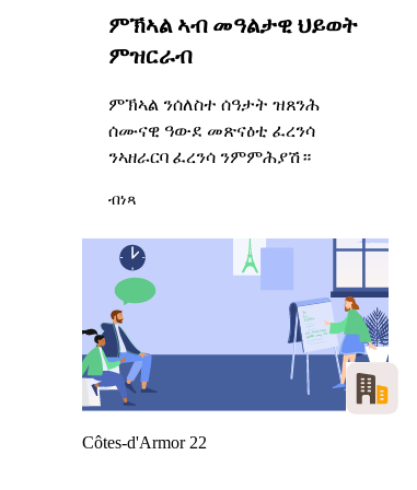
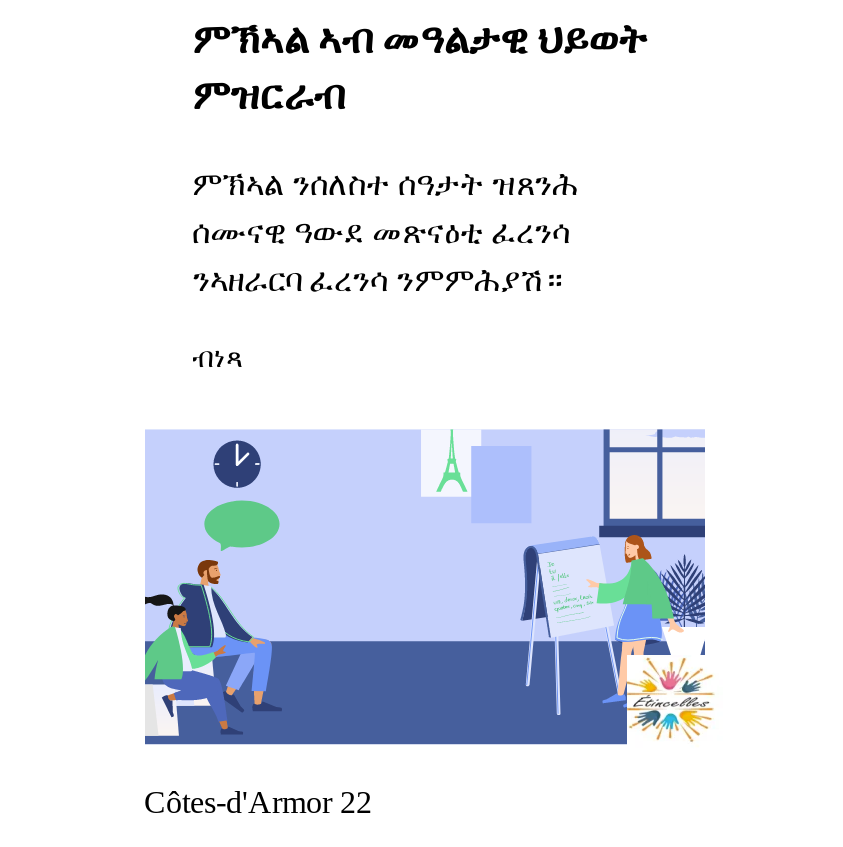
[349,363,397,413] [image] -> [627,659,719,747] [image]

